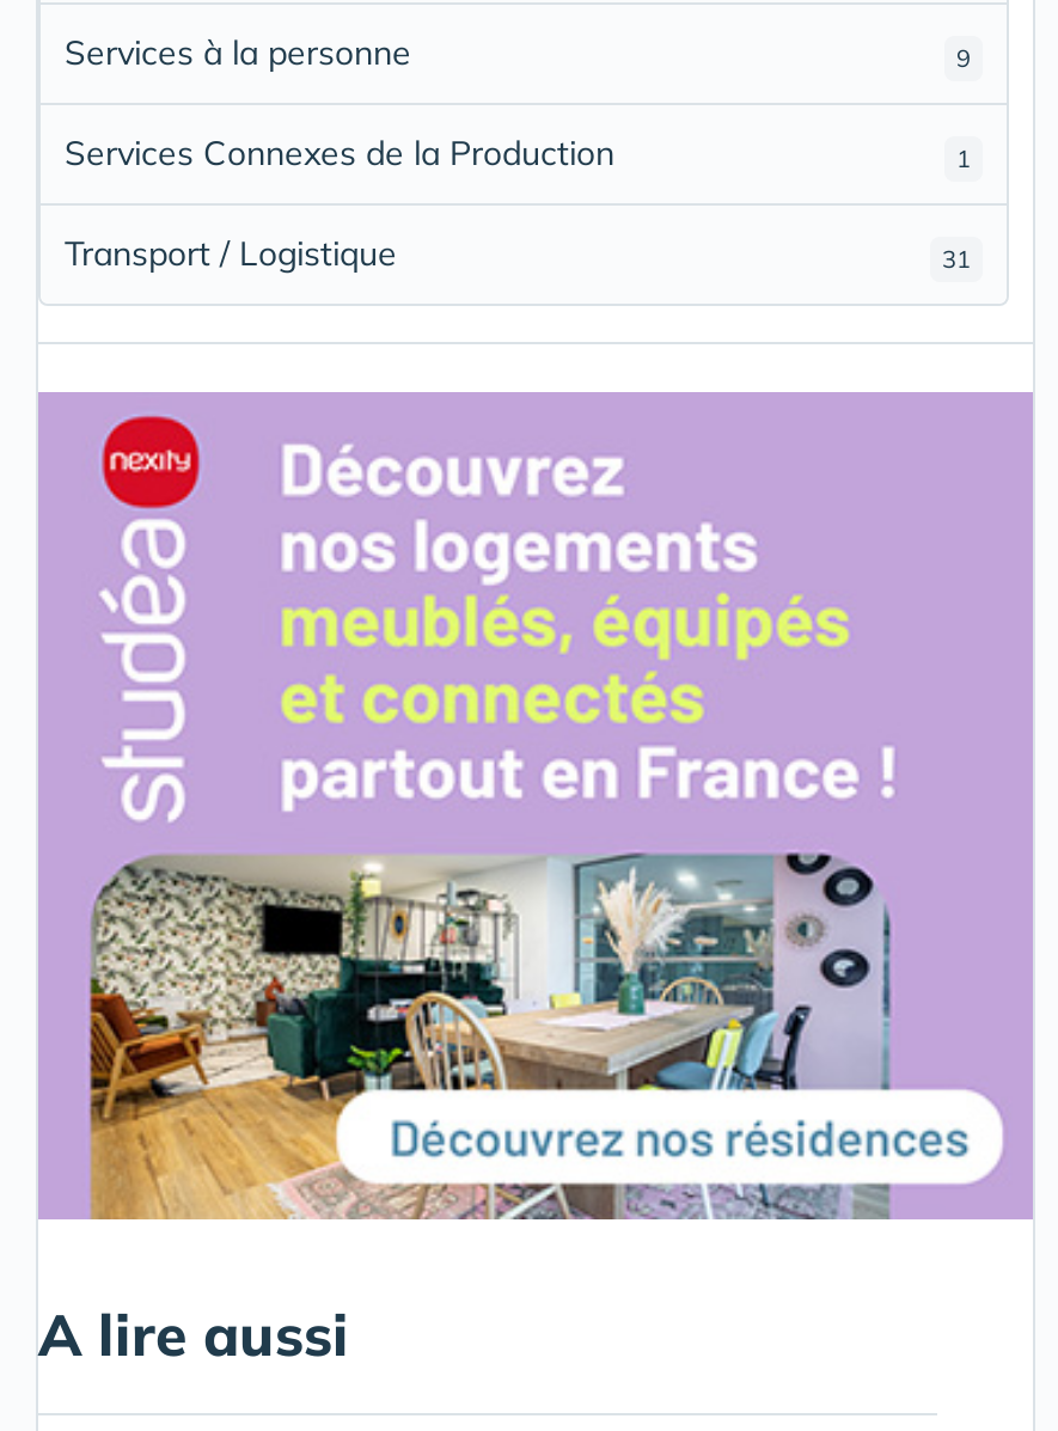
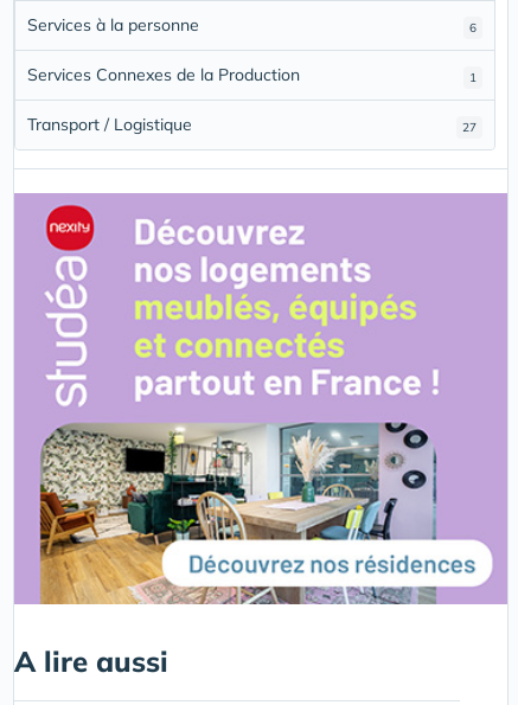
[956,41,971,72] 9 -> [469,20,477,36] 6
[942,242,971,273] 31 -> [462,120,477,135] 27

